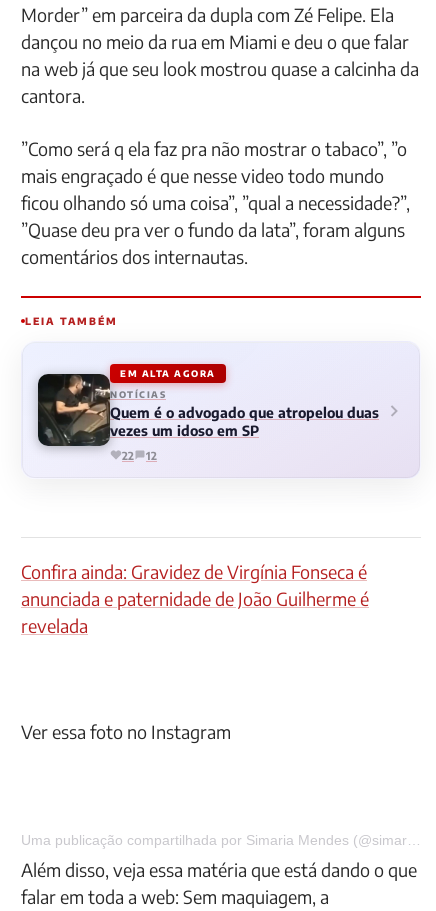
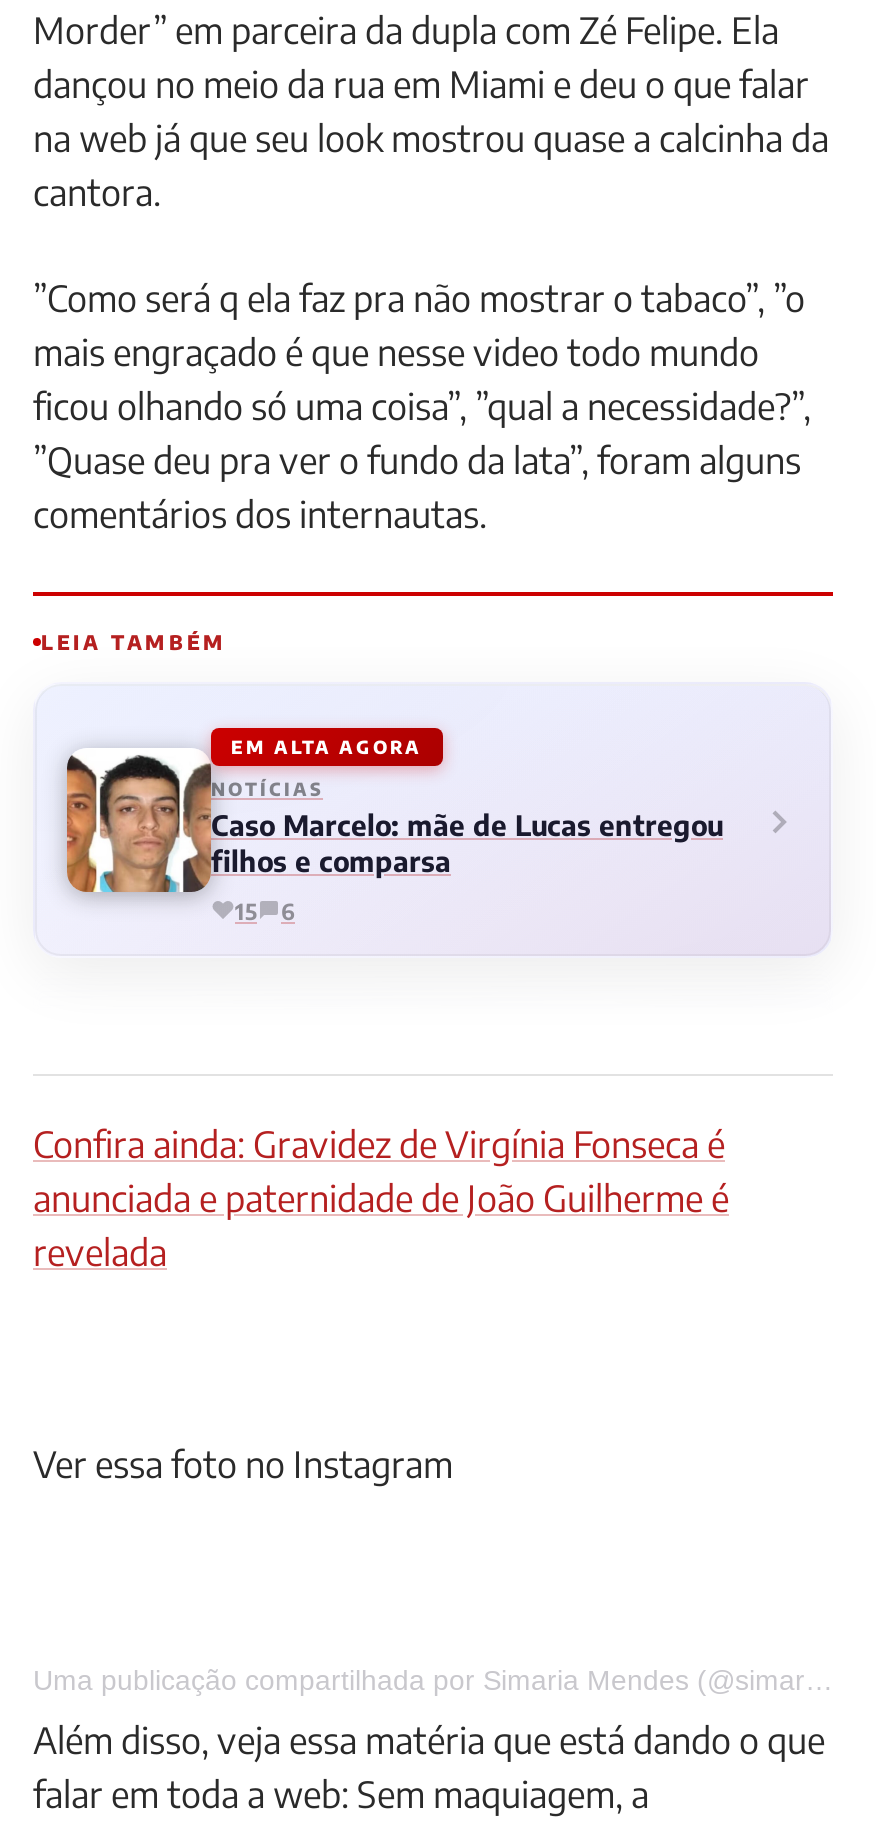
[37,373,379,447] [image] | Quem é o advogado que atropelou duas | vezes um idoso em SP -> [65,746,723,894] [image] | Caso Marcelo: mãe de Lucas entregou | filhos e comparsa
[122,449,157,462] 22 | 12 -> [235,897,295,923] 15 | 6

